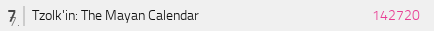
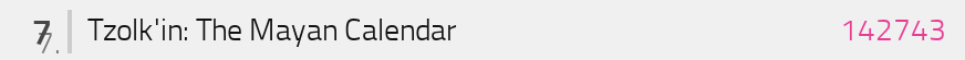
[372,7,420,24] 142720 -> [840,12,946,49] 142743

